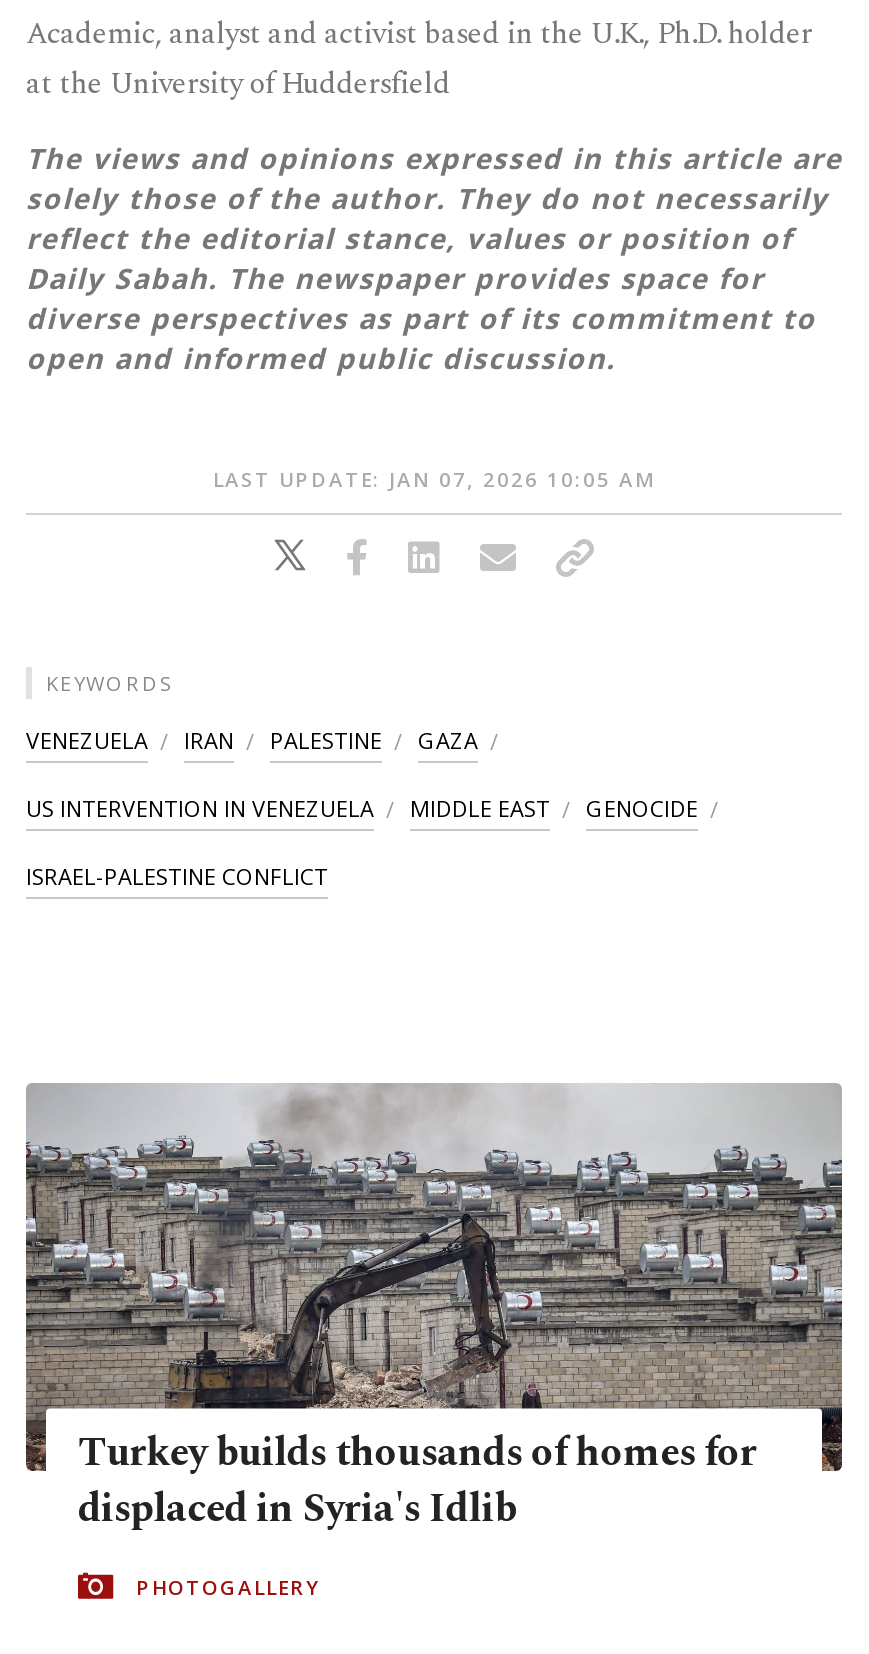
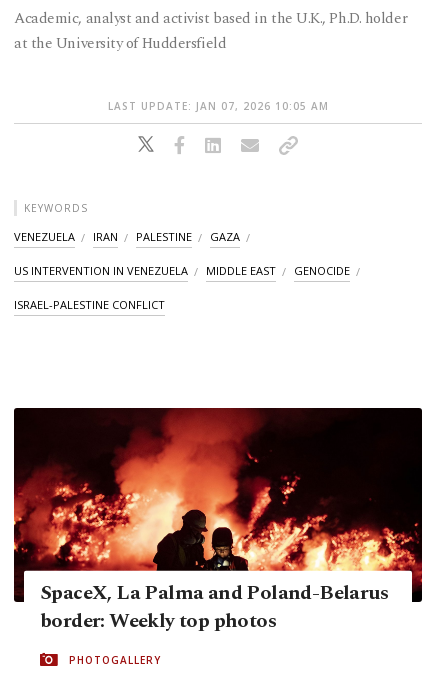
[26,139,842,377] The views and opinions expressed in this article are | solely those of the author. They do not necessarily | reflect the editorial stance, values or position of | Daily Sabah. The newspaper provides space for | diverse perspectives as part of its commitment to | open and informed public discussion. -> none
[24,1083,844,1539] [image] | Turkey builds thousands of homes for | displaced in Syria's Idlib -> [13,407,423,636] [image] | SpaceX, La Palma and Poland-Belarus | border: Weekly top photos

